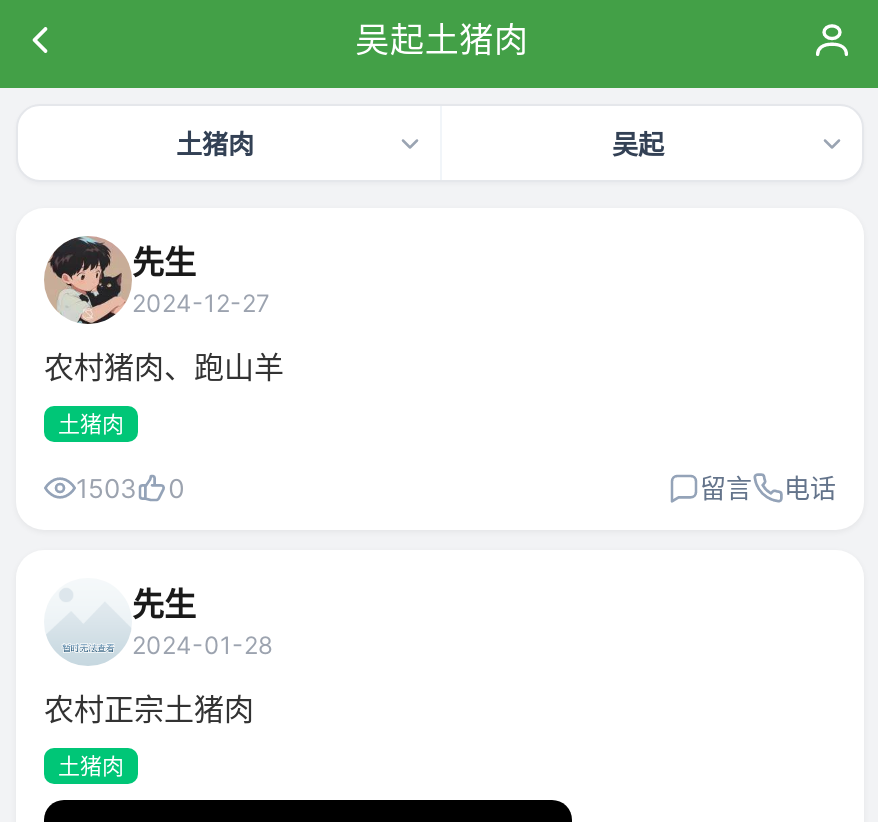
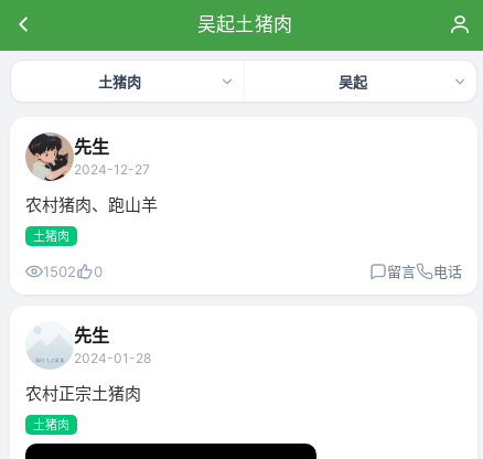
[76,472,184,504] 1503 0 -> [43,263,103,280] 1502 0

